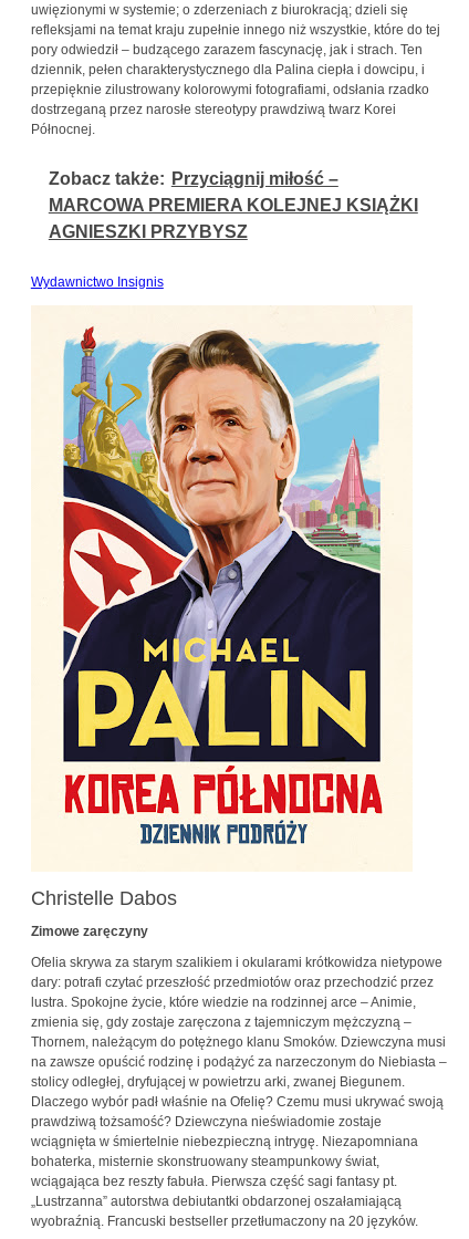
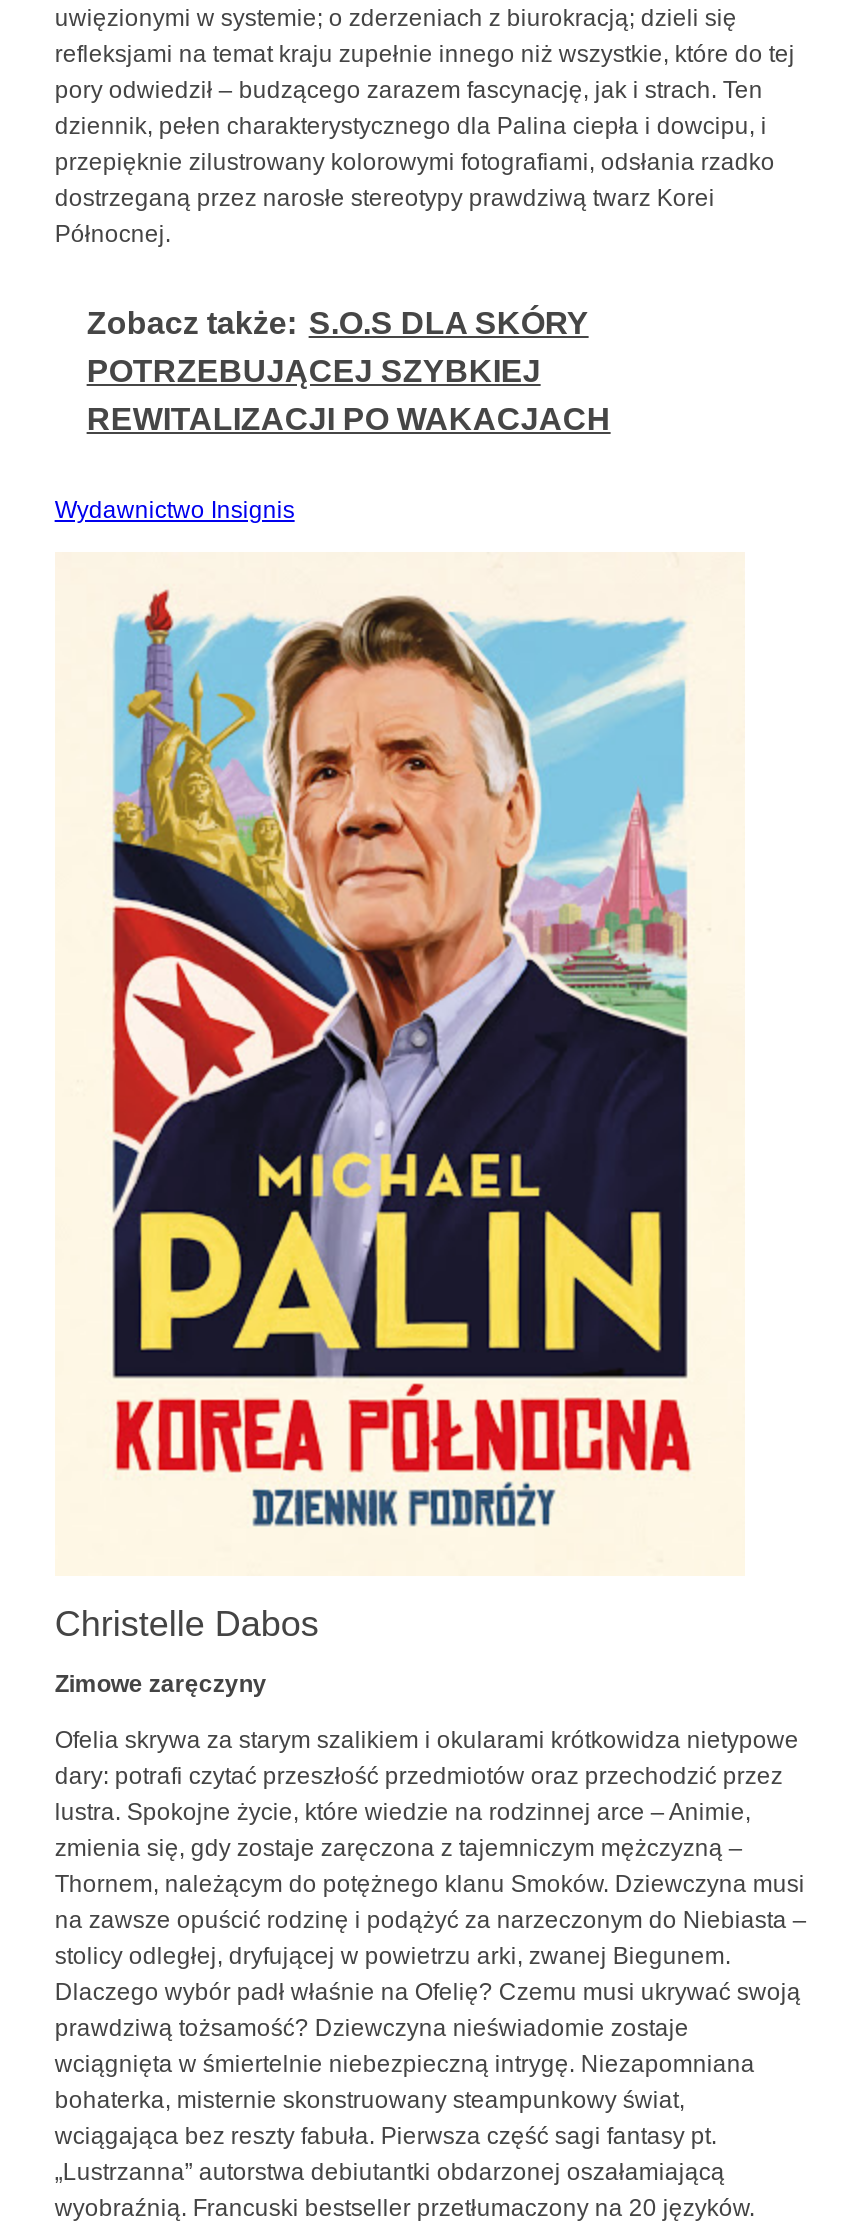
[48,170,418,242] Zobacz także: Przyciągnij miłość – | MARCOWA PREMIERA KOLEJNEJ KSIĄŻKI | AGNIESZKI PRZYBYSZ -> [87,307,611,437] Zobacz także: S.O.S DLA SKÓRY | POTRZEBUJĄCEJ SZYBKIEJ | REWITALIZACJI PO WAKACJACH

